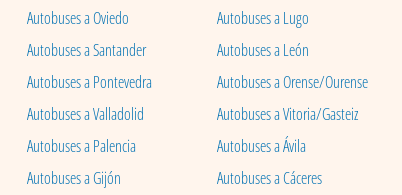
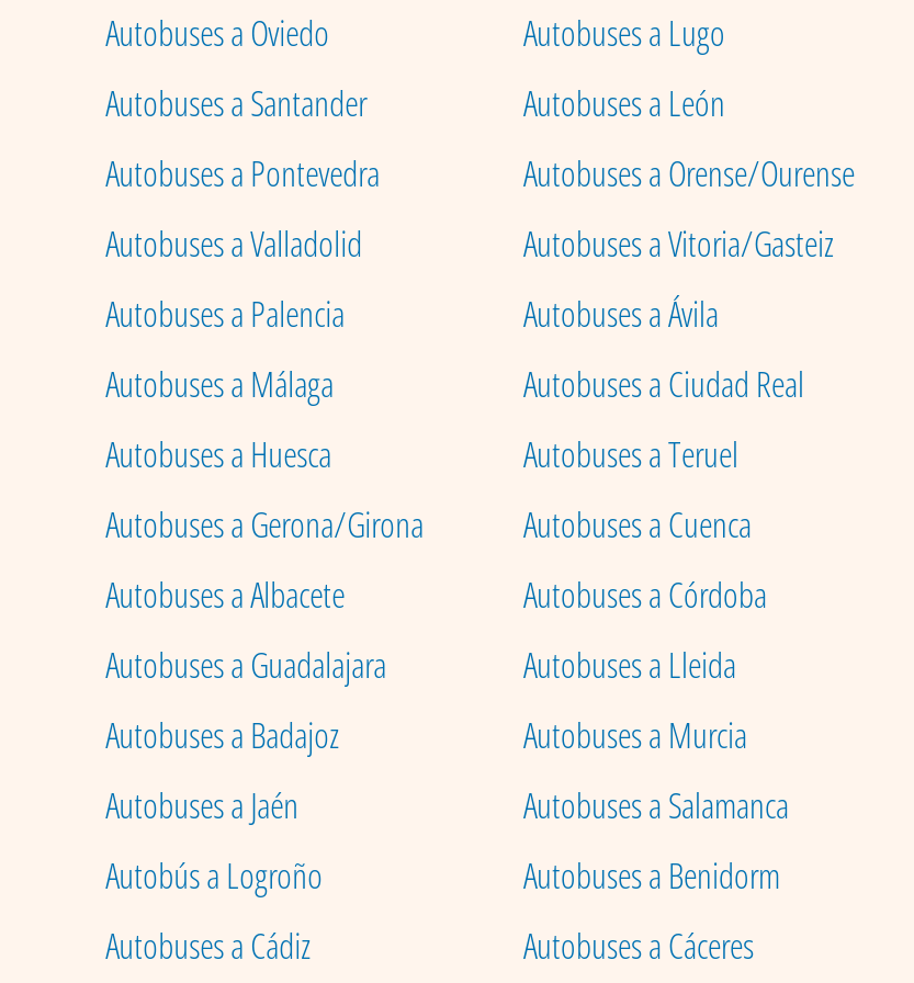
[27,167,121,189] Autobuses a Gijón -> [106,361,804,971] Autobuses a Málaga | Autobuses a Ciudad Real | Autobuses a Huesca | Autobuses a Teruel | Autobuses a Gerona/Girona | Autobuses a Cuenca | Autobuses a Albacete | Autobuses a Córdoba | Autobuses a Guadalajara | Autobuses a Lleida | Autobuses a Badajoz | Autobuses a Murcia | Autobuses a Jaén | Autobuses a Salamanca | Autobús a Logroño | Autobuses a Benidorm | Autobuses a Cádiz

